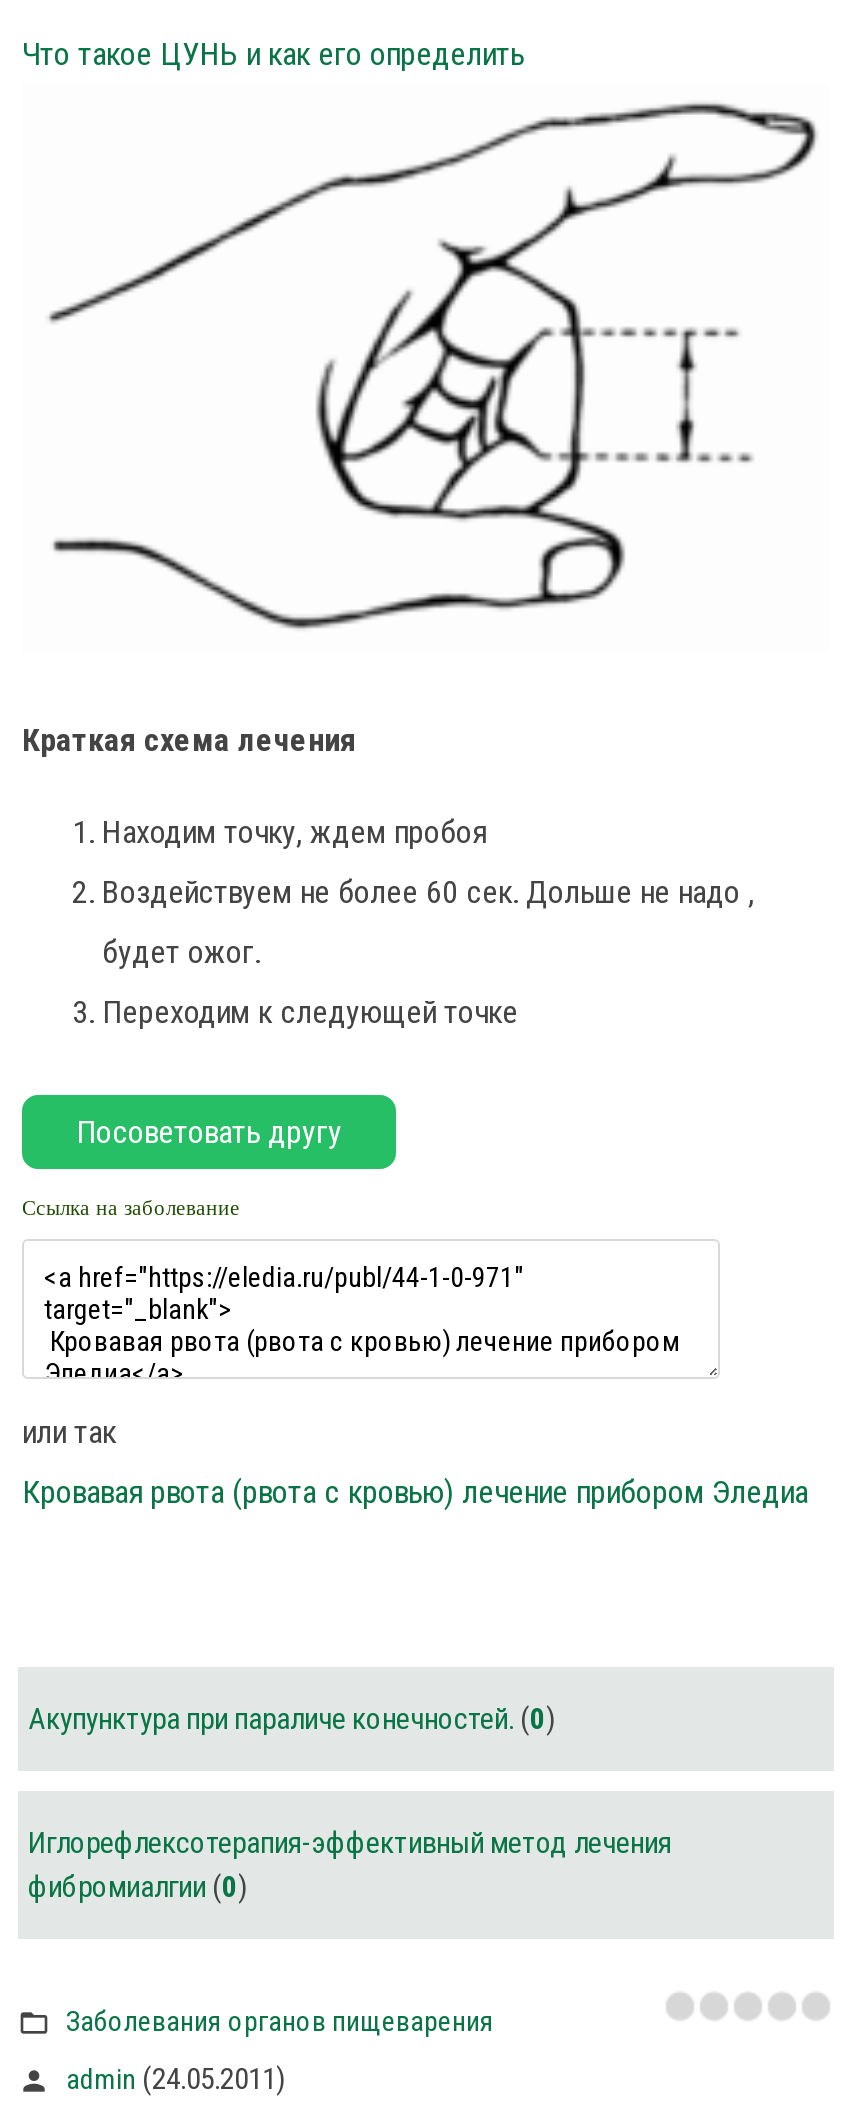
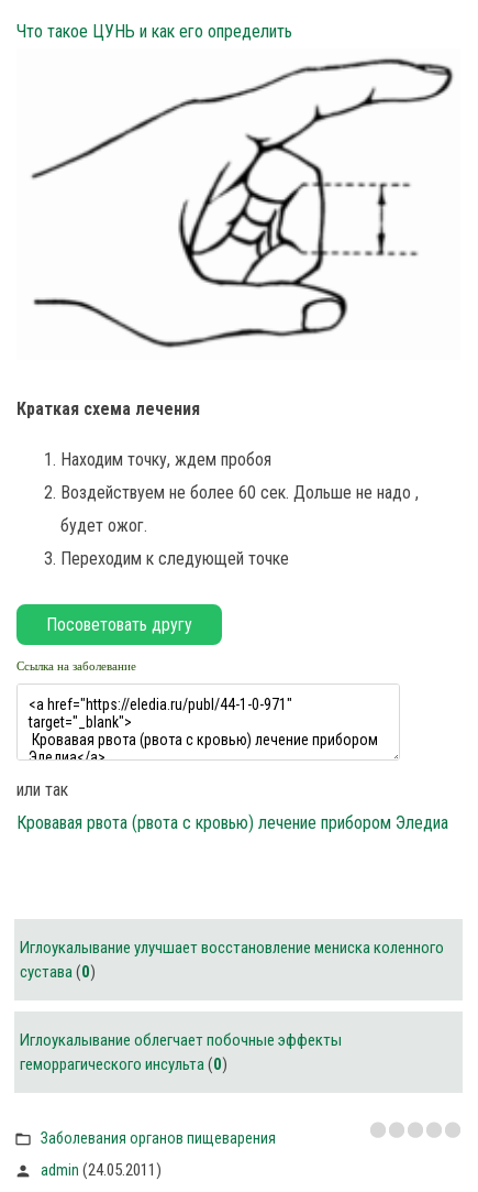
[28,1701,556,1737] Акупунктура при параличе конечностей. (0) -> [20,938,444,982] Иглоукалывание улучшает восстановление мениска коленного | сустава (0)
[28,1825,672,1905] Иглорефлексотерапия-эффективный метод лечения | фибромиалгии (0) -> [20,1030,342,1074] Иглоукалывание облегчает побочные эффекты | геморрагического инсульта (0)

